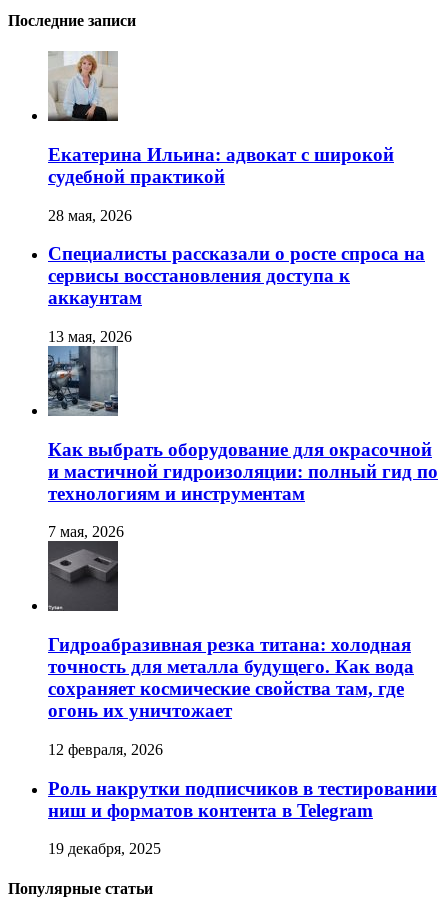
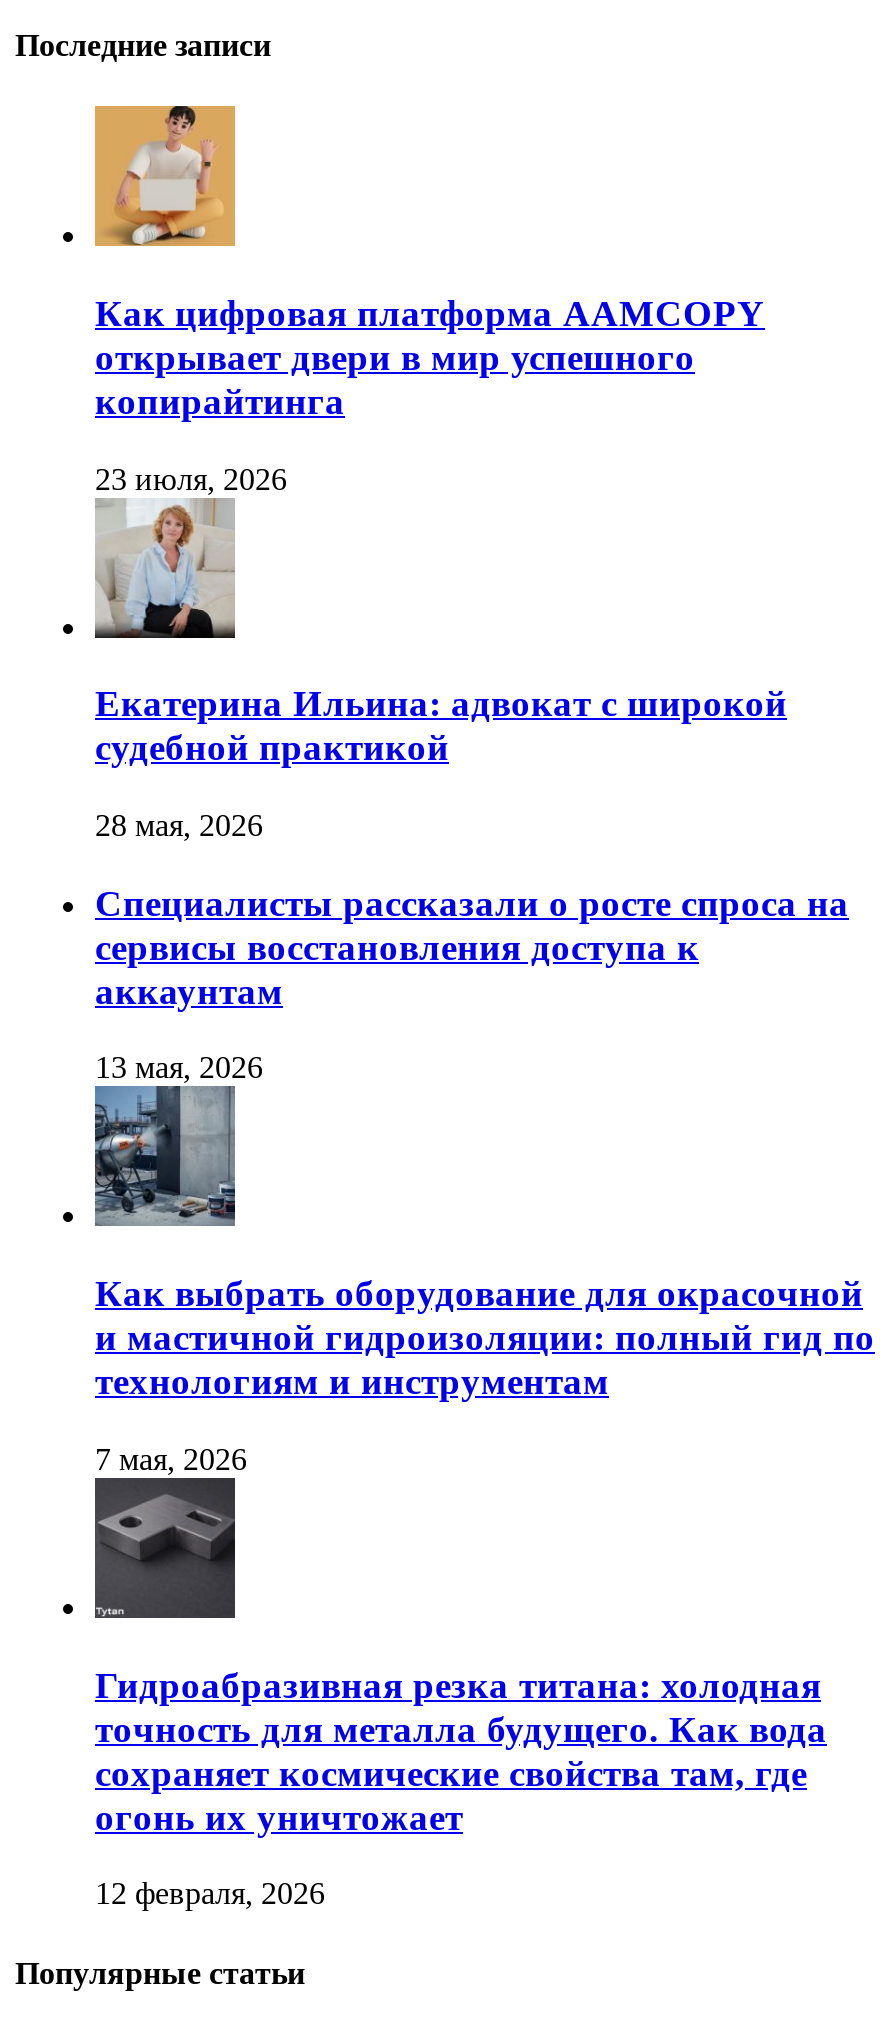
none -> [93,104,765,495] [image] | Как цифровая платформа AAMCOPY | открывает двери в мир успешного | копирайтинга | 23 июля, 2026
moved [47,54,438,758] -> [93,502,875,1911]: [image] | Екатерина Ильина: адвокат с широкой | судебной практикой | ... | огонь их уничтожает | 12 февраля, 2026
[48,778,437,857] Роль накрутки подписчиков в тестировании | ниш и форматов контента в Telegram | 19 декабря, 2025 -> none

